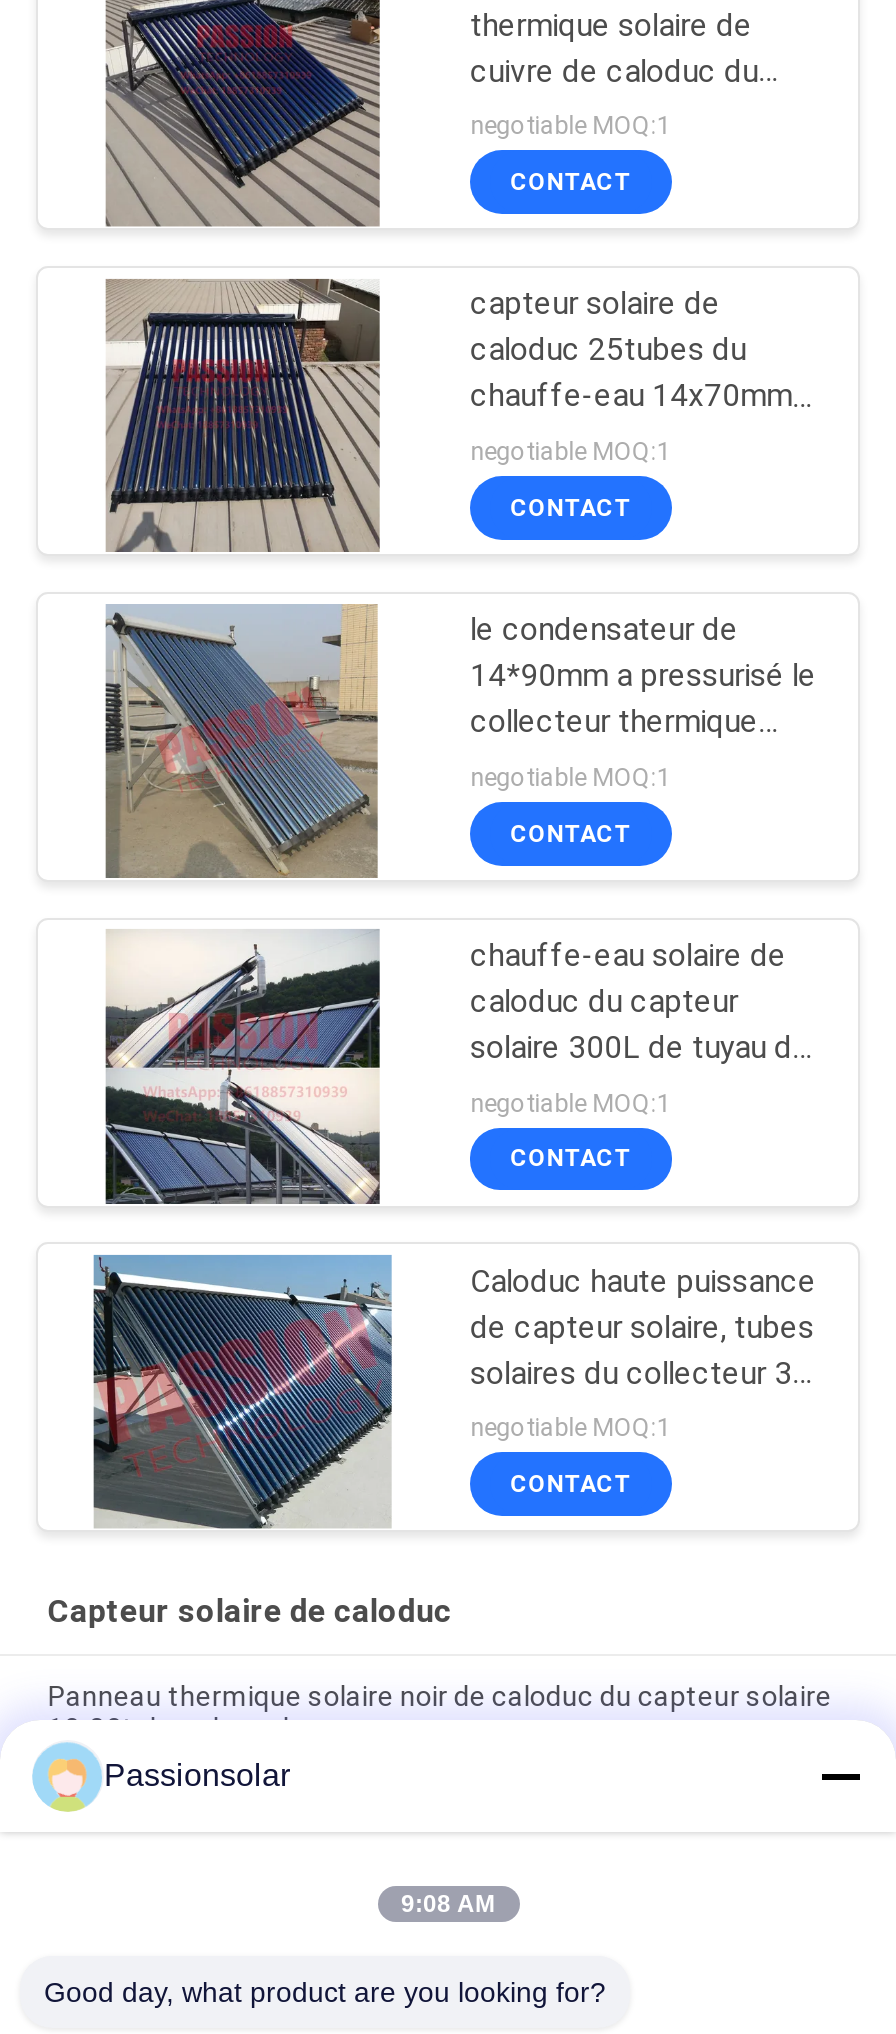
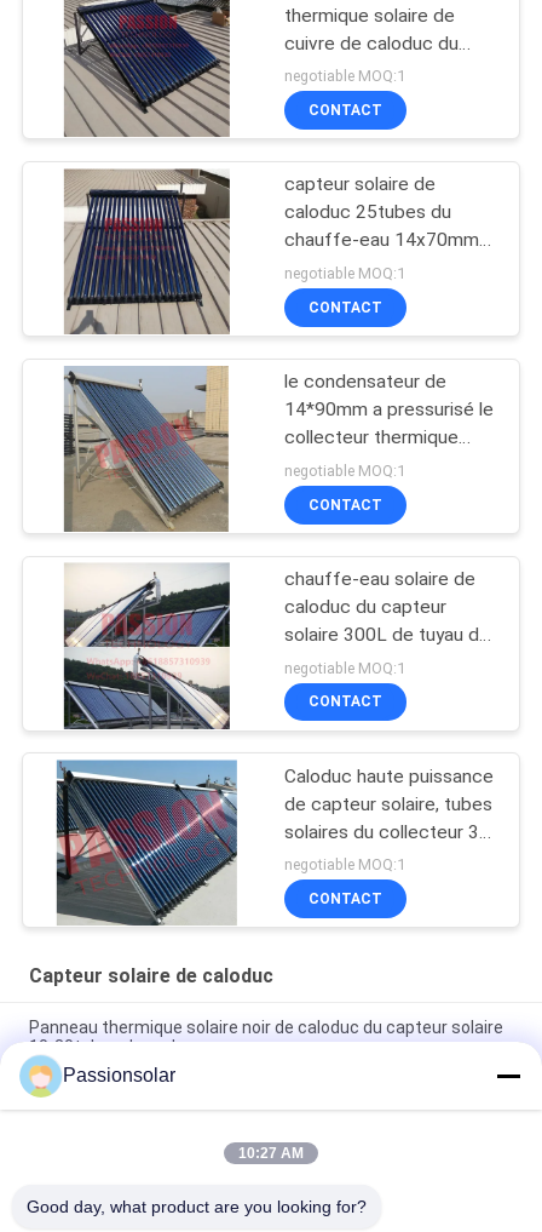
[401,1890,495,1918] 9:08 AM -> [238,1145,304,1162] 10:27 AM

